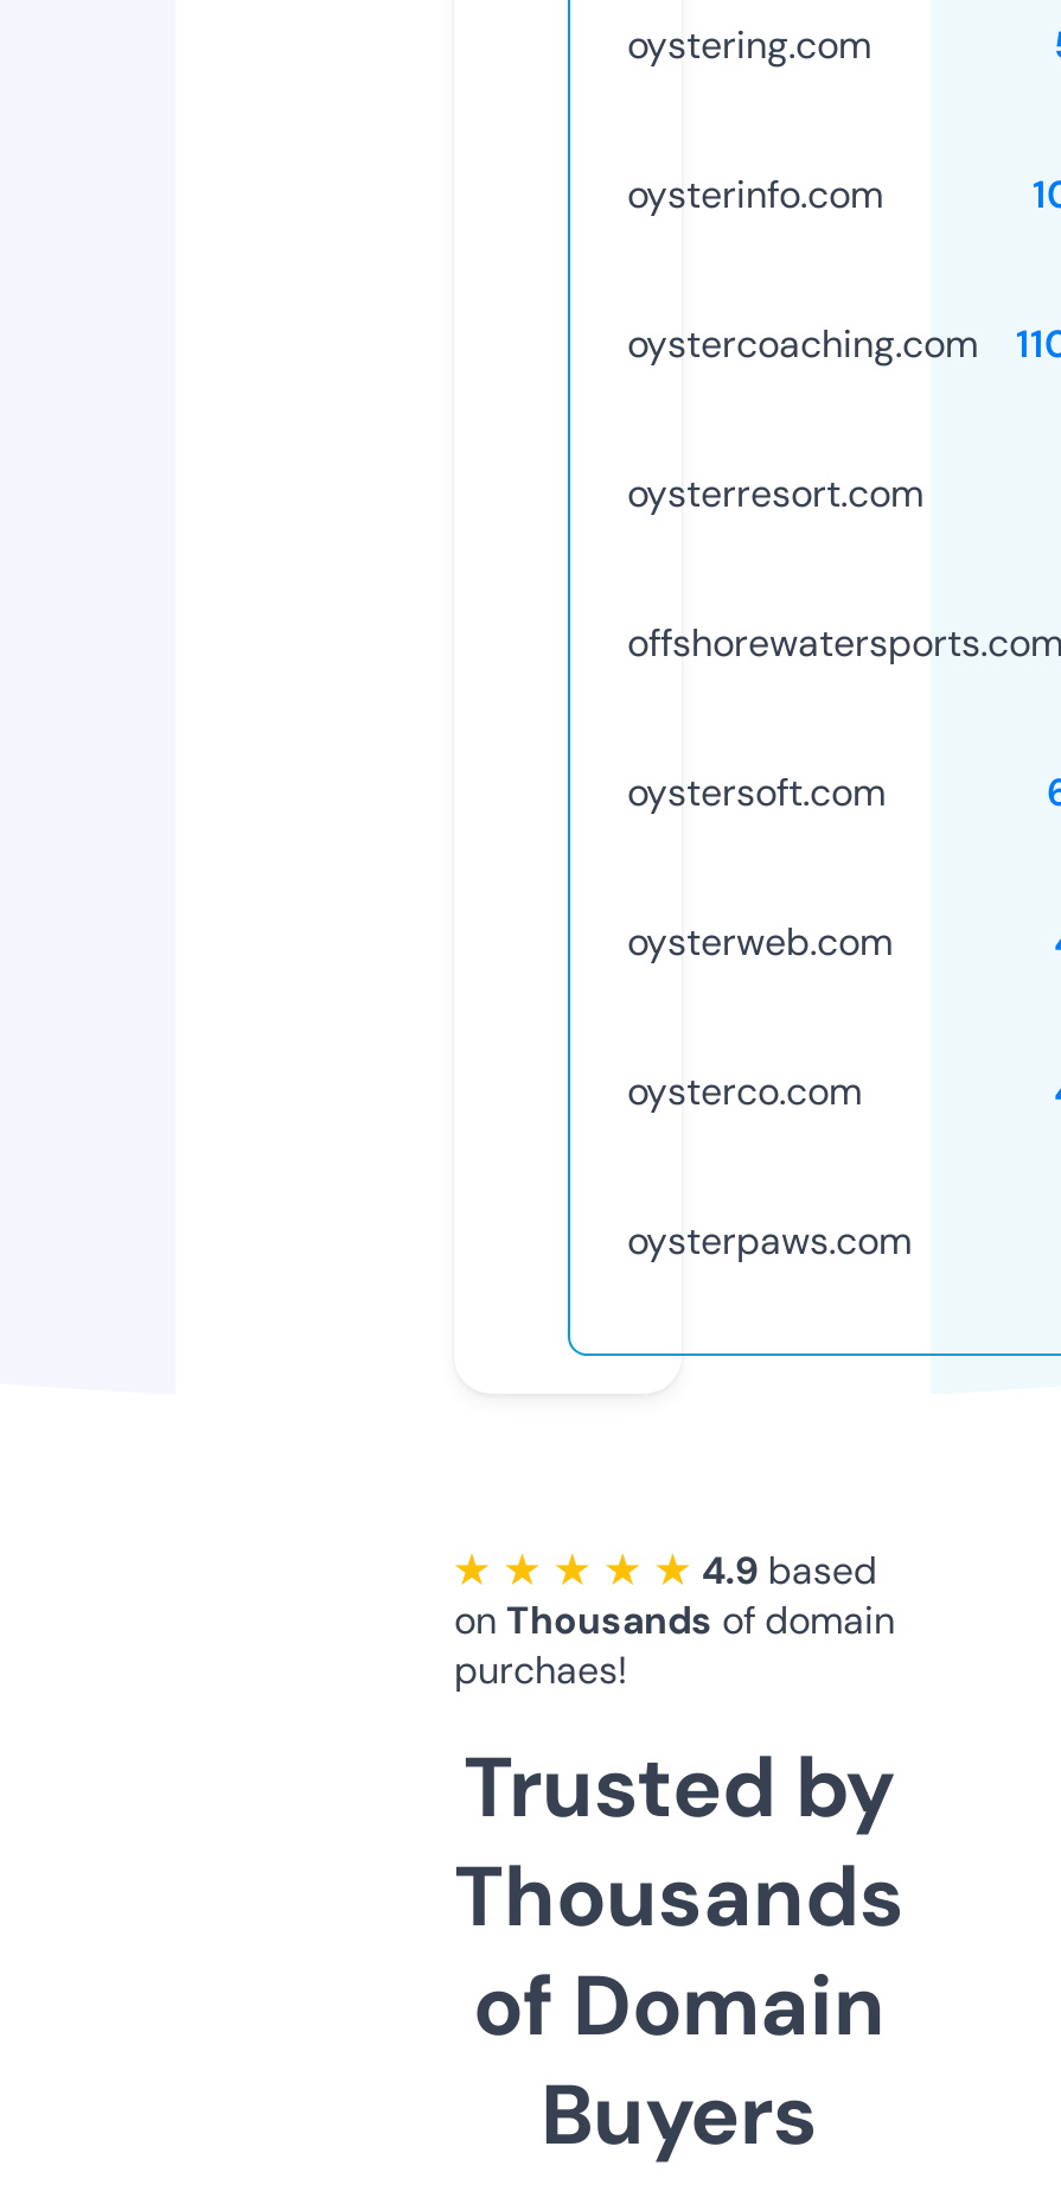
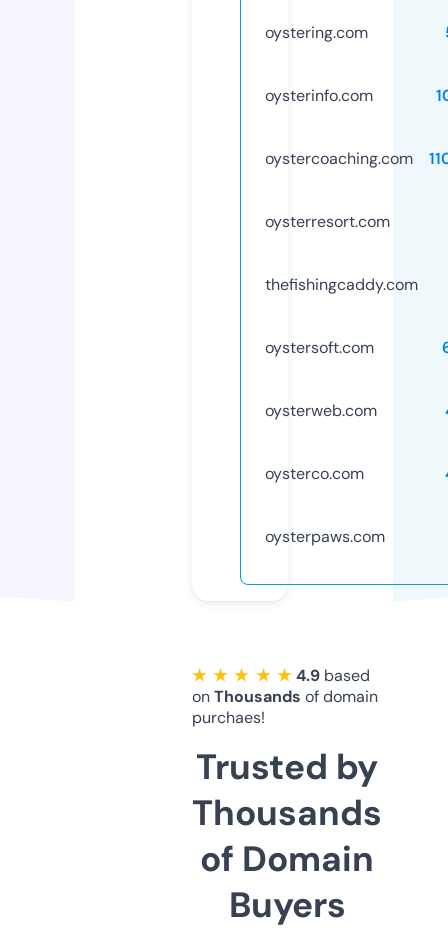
[627,618,1061,667] offshorewatersports.com -> [265,274,418,295] thefishingcaddy.com

